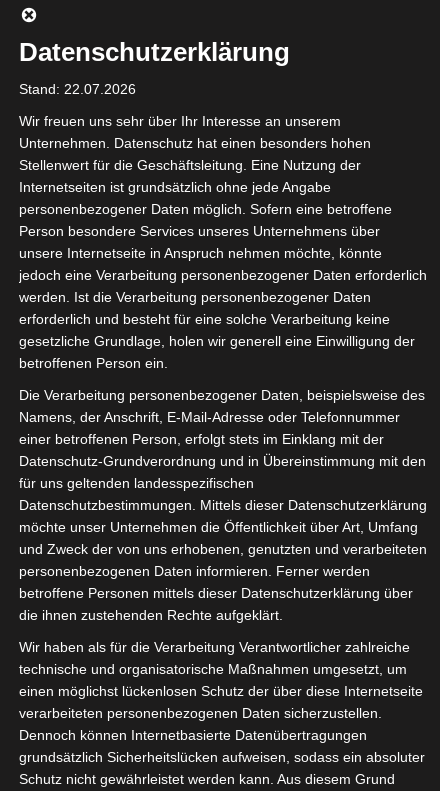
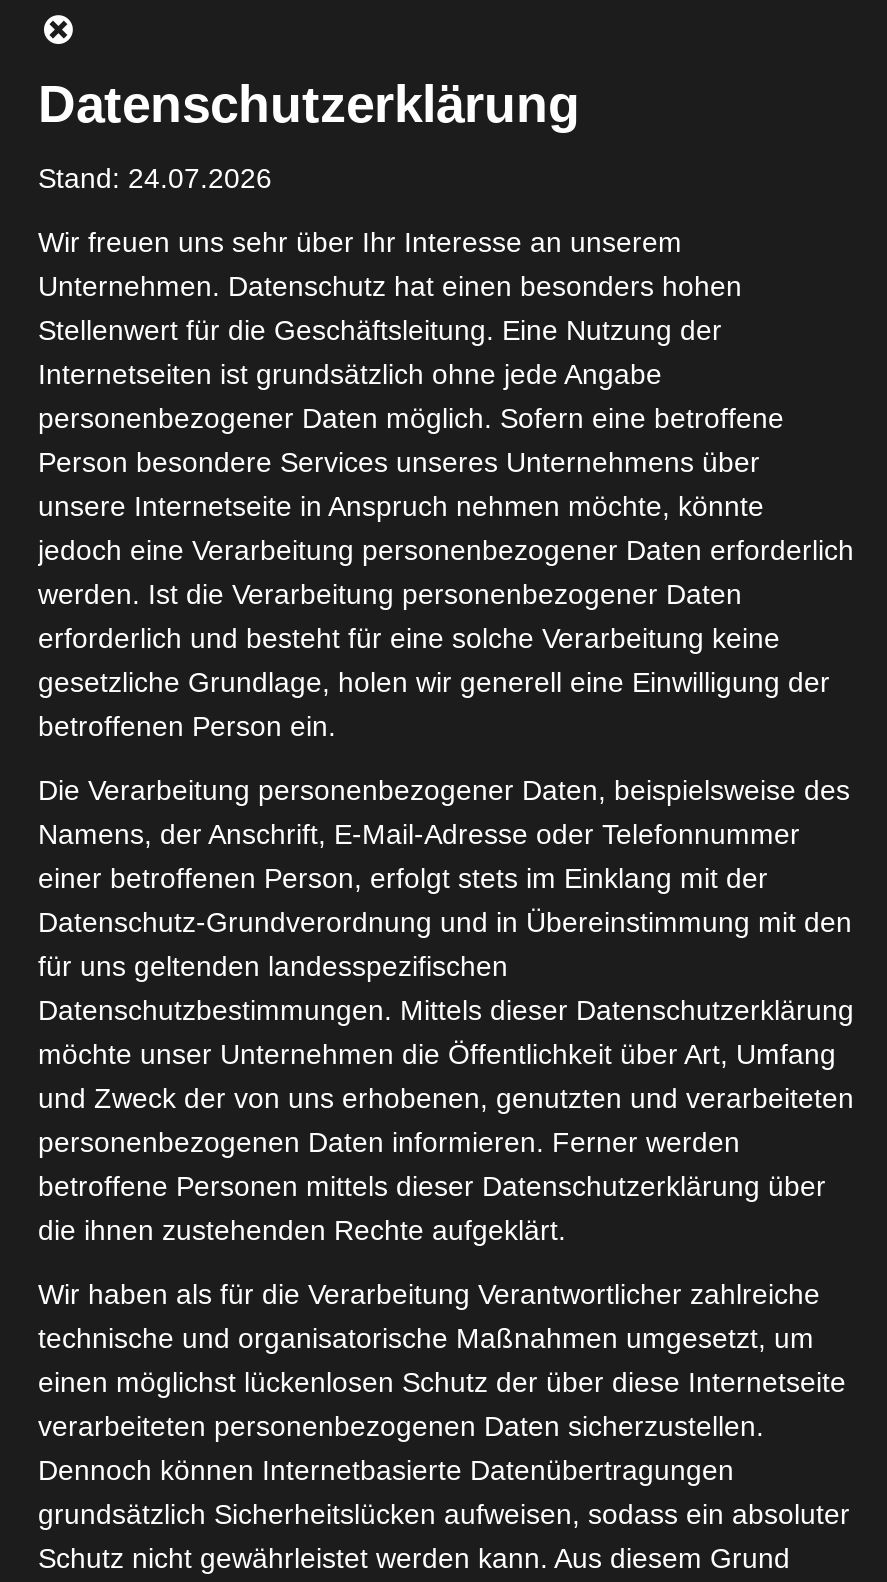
[19,81,136,97] Stand: 22.07.2026 -> [38,163,272,195] Stand: 24.07.2026

